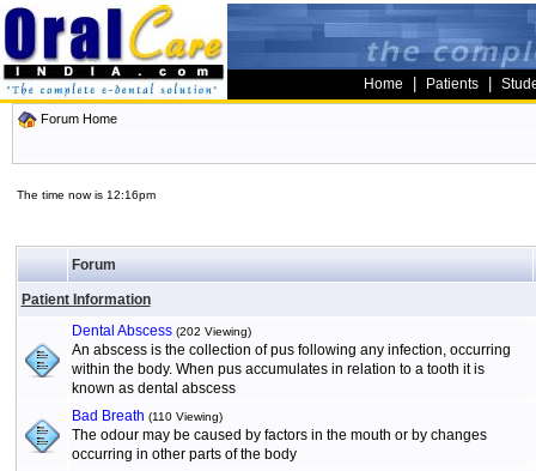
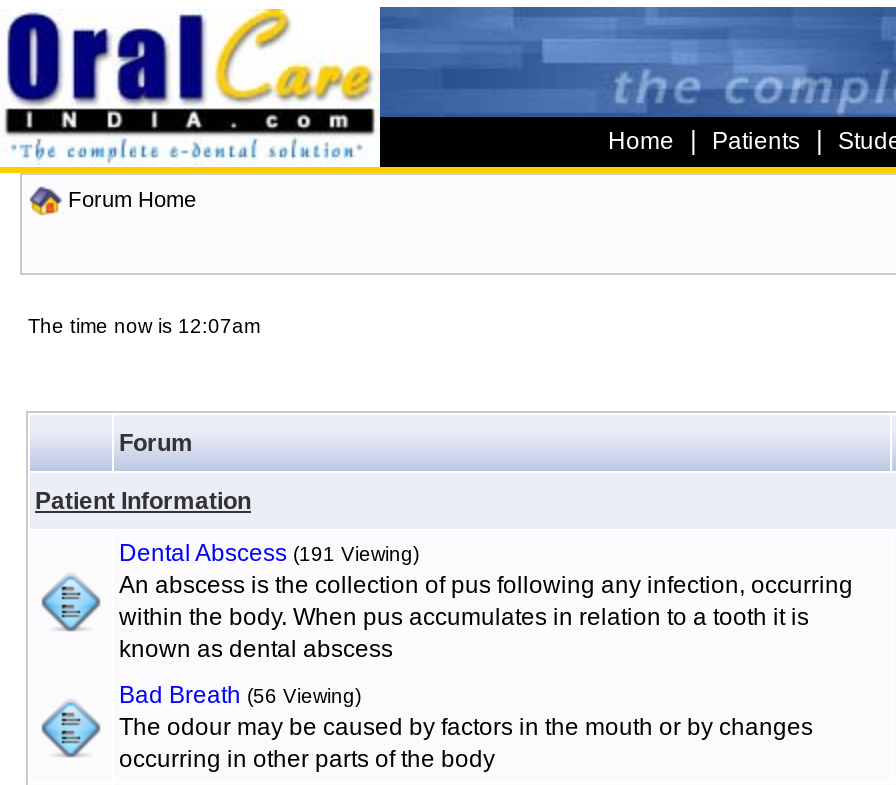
[17,188,156,201] The time now is 12:16pm -> [28,315,260,337] The time now is 12:07am
[71,322,251,339] Dental Abscess (202 Viewing) -> [119,539,419,567] Dental Abscess (191 Viewing)
[71,407,222,424] Bad Breath (110 Viewing) -> [119,681,361,709] Bad Breath (56 Viewing)

